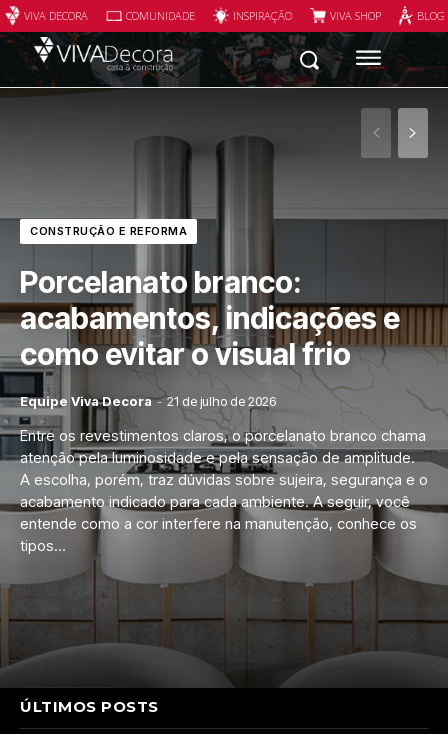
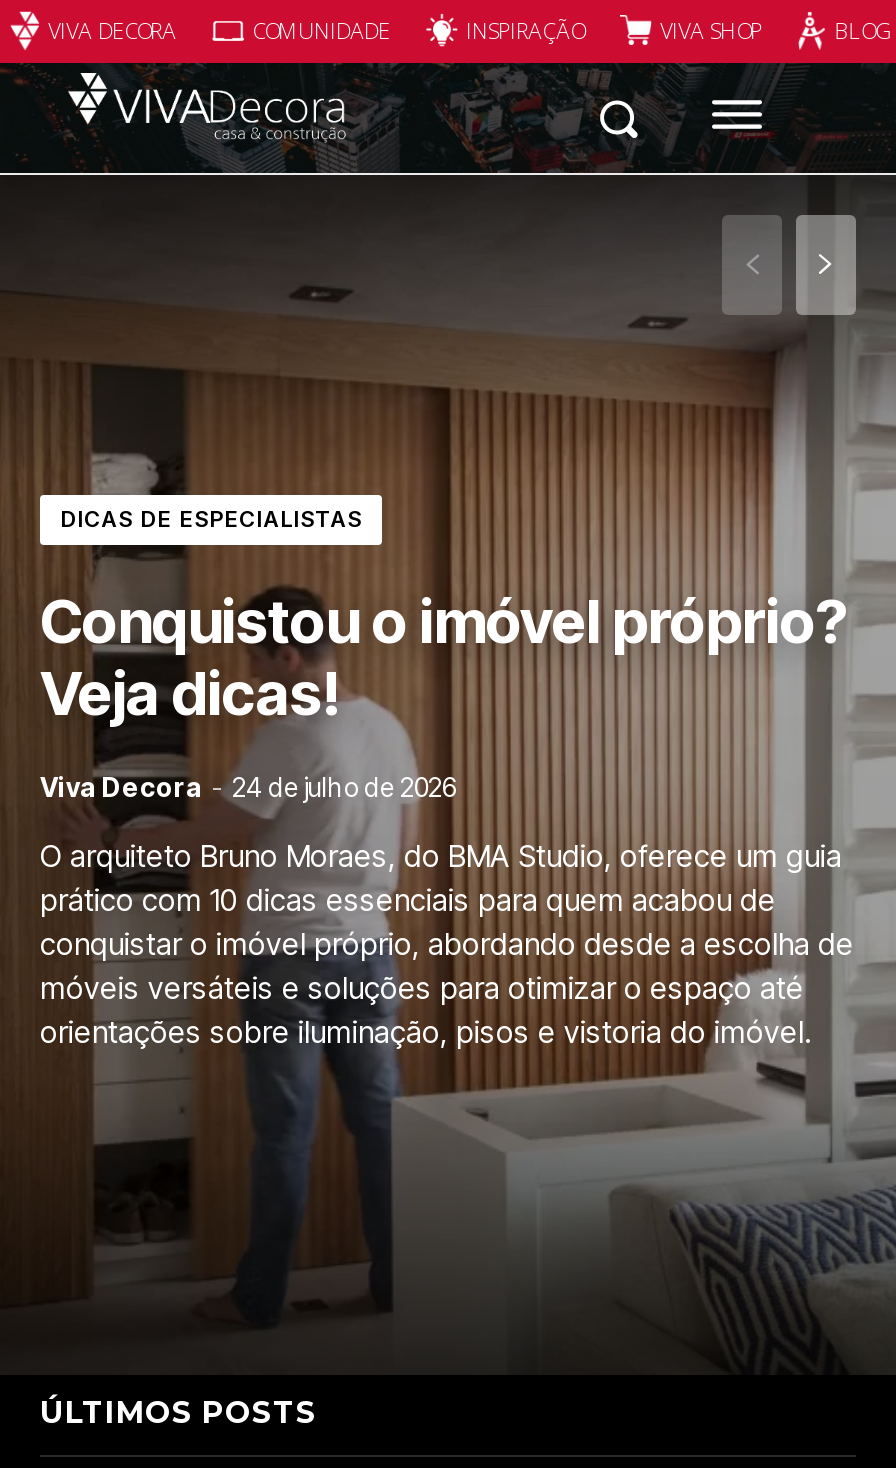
[3,109,445,683] [image] | CONSTRUÇÃO E REFORMA -> [6,219,890,1365] [image] | DICAS DE ESPECIALISTAS
[20,264,400,372] Porcelanato branco: | acabamentos, indicações e | como evitar o visual frio -> [40,586,848,730] Conquistou o imóvel próprio? | Veja dicas!
[20,393,276,409] Equipe Viva Decora - 21 de julho de 2026 -> [40,772,456,804] Viva Decora - 24 de julho de 2026
[20,426,428,555] Entre os revestimentos claros, o porcelanato branco chama | atenção pela luminosidade e pela sensação de amplitude. | A escolha, porém, traz dúvidas sobre sujeira, segurança e o | acabamento indicado para cada ambiente. A seguir, você | entende como a cor interfere na manutenção, conhece os | tipos... -> [40,838,854,1052] O arquiteto Bruno Moraes, do BMA Studio, oferece um guia | prático com 10 dicas essenciais para quem acabou de | conquistar o imóvel próprio, abordando desde a escolha de | móveis versáteis e soluções para otimizar o espaço até | orientações sobre iluminação, pisos e vistoria do imóvel.

